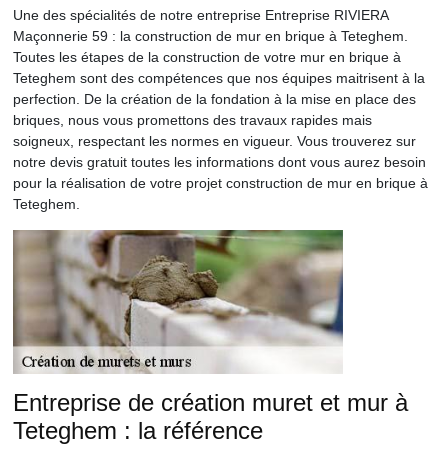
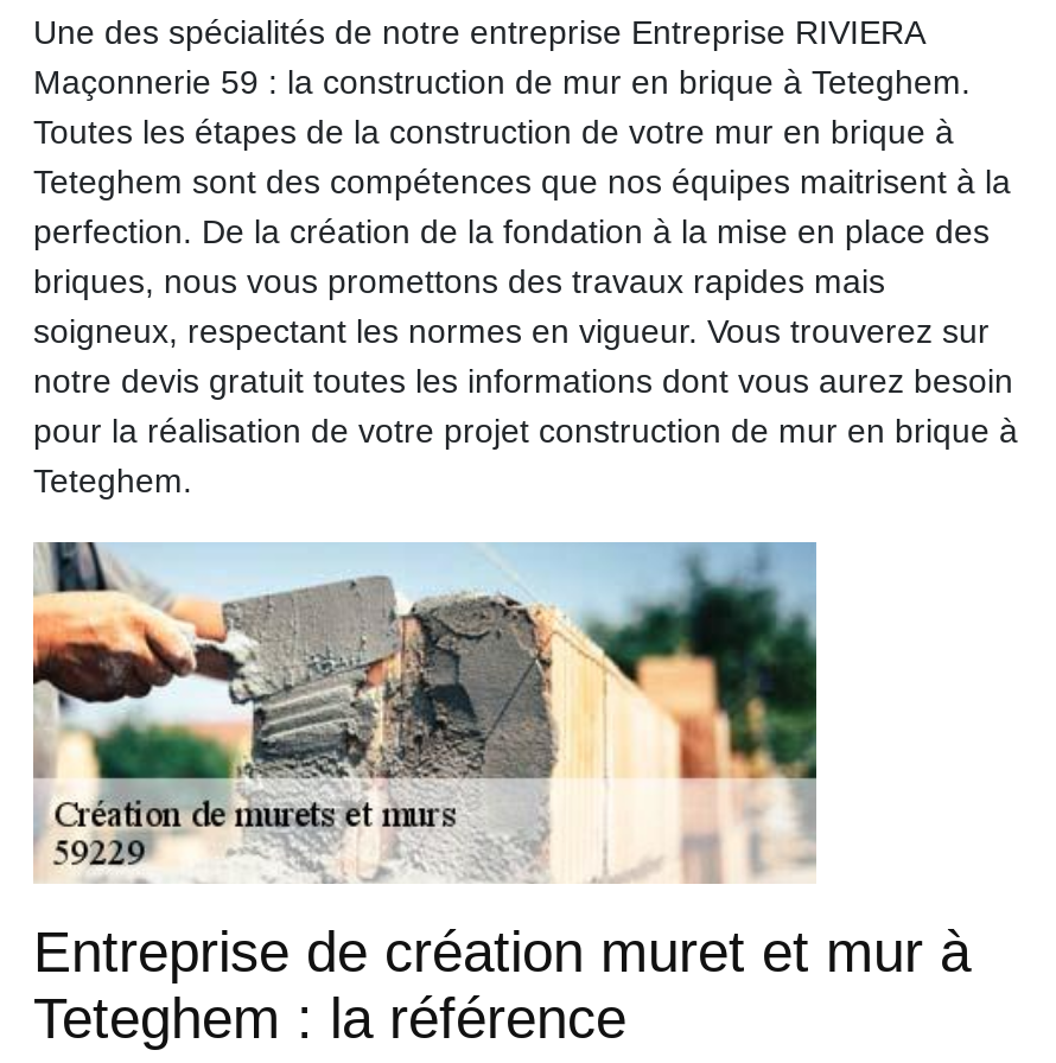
[12,229,344,374] [image] -> [31,540,816,884] [image]

